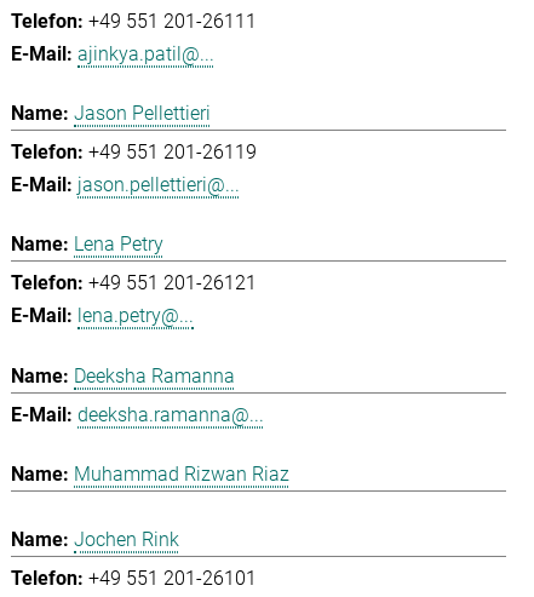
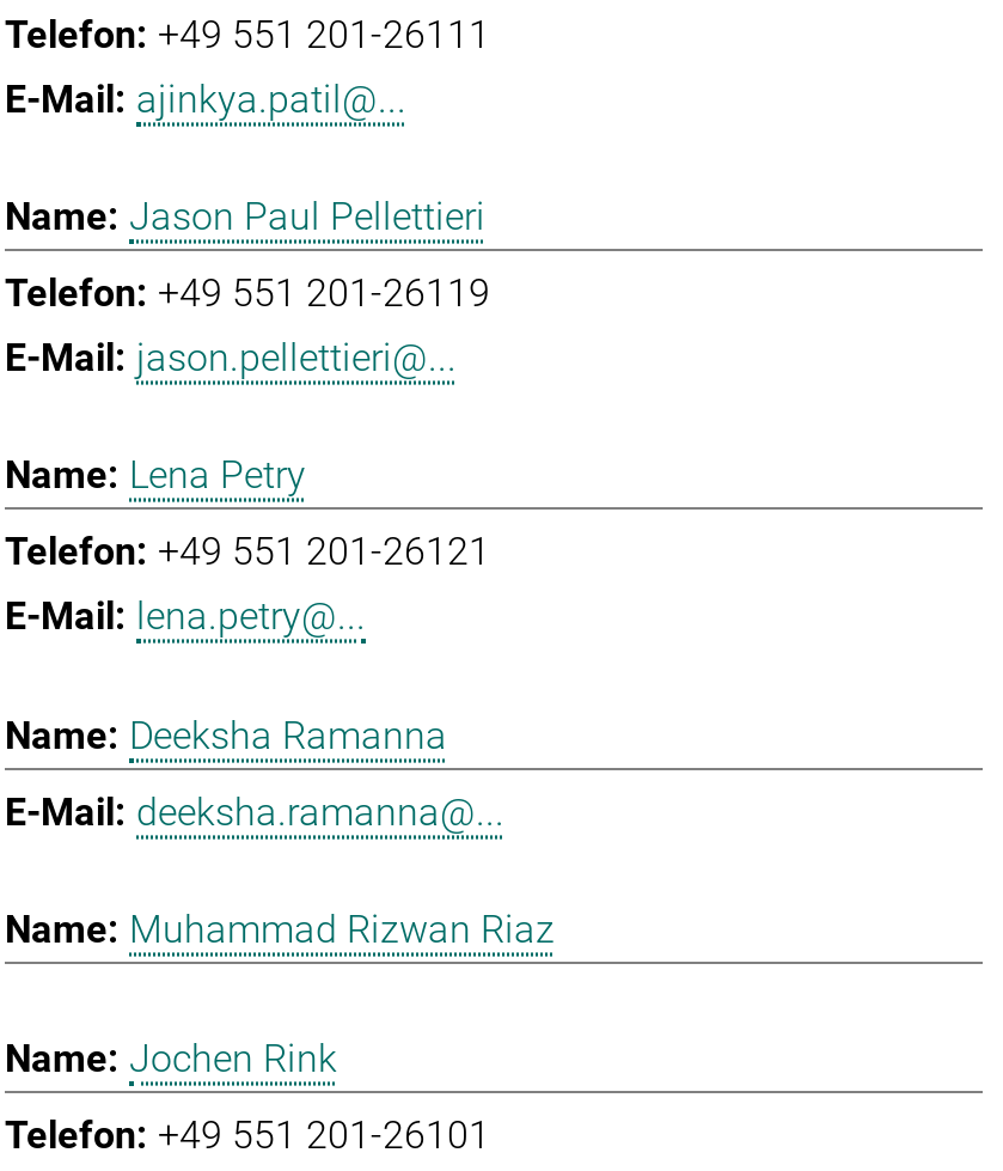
[74,102,211,125] Jason Pellettieri -> [129,194,485,239] Jason Paul Pellettieri

